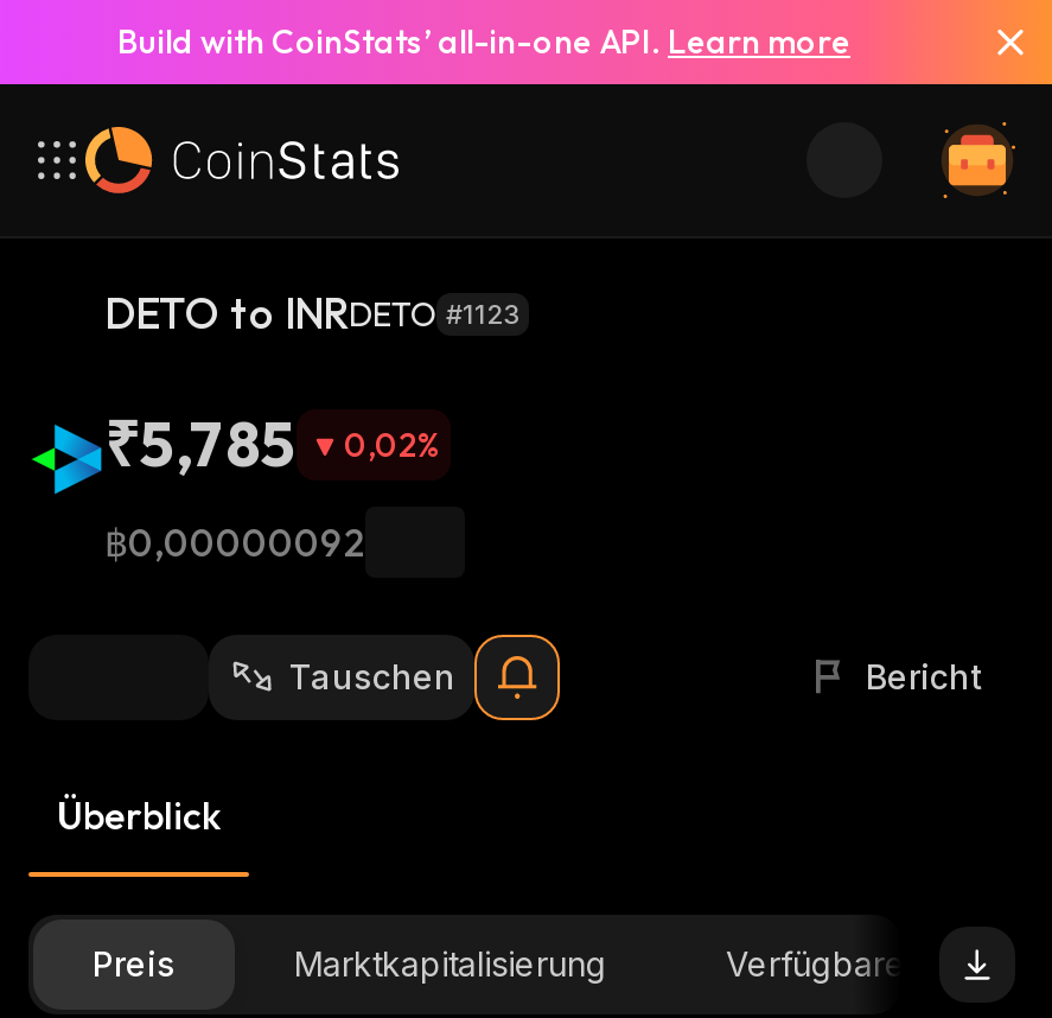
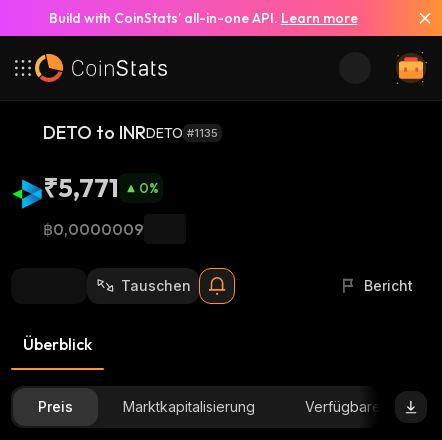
[104,286,519,341] DETO to INRDETO #1123 -> [43,121,218,144] DETO to INRDETO #1135
[104,405,297,483] ₹5,785 -> [43,171,119,204] ₹5,771
[344,424,441,466] 0,02% -> [139,179,159,197] 0%
[104,518,365,566] ฿0,00000092 -> [43,219,144,239] ฿0,0000009

